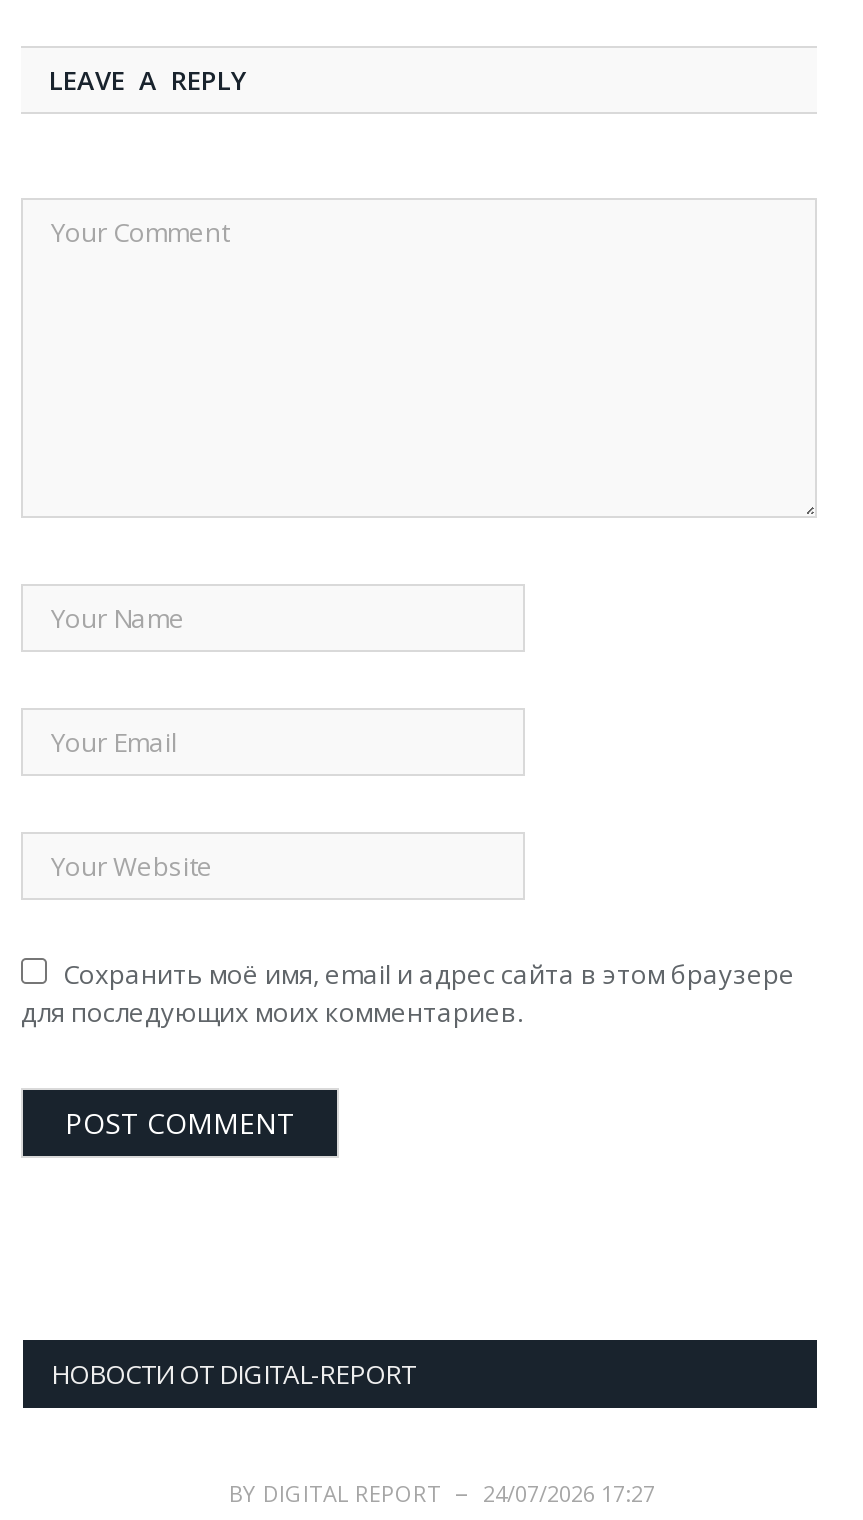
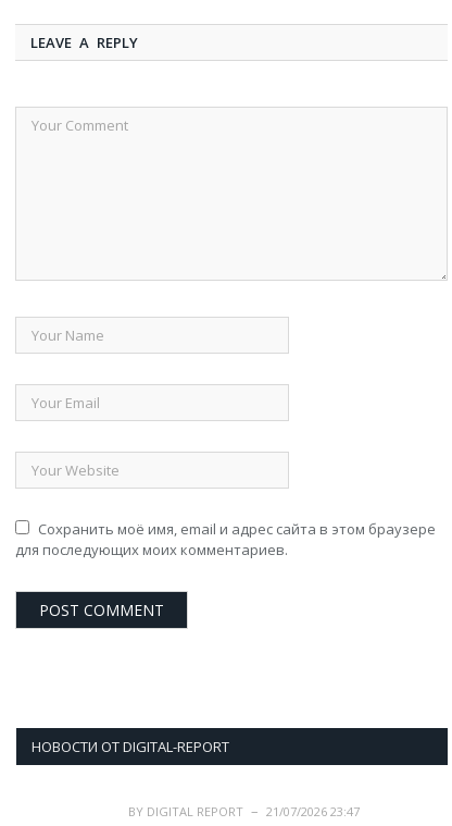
[229,1477,655,1507] BY DIGITAL REPORT 24/07/2026 17:27 -> [128,803,360,819] BY DIGITAL REPORT 21/07/2026 23:47

